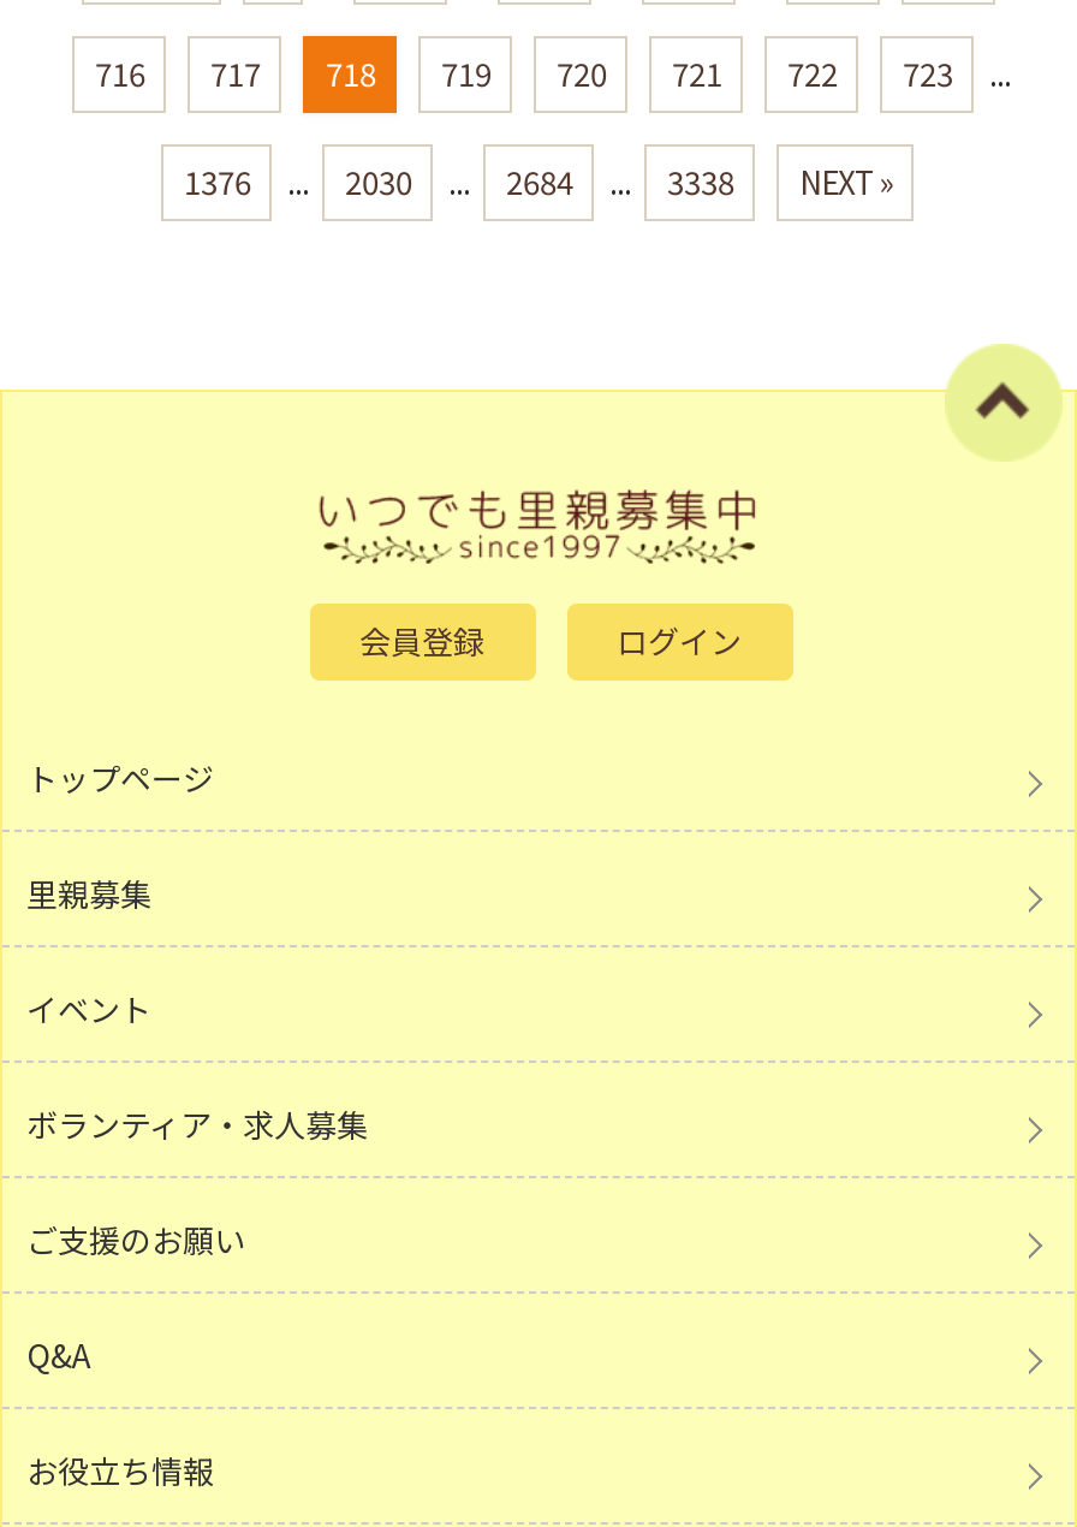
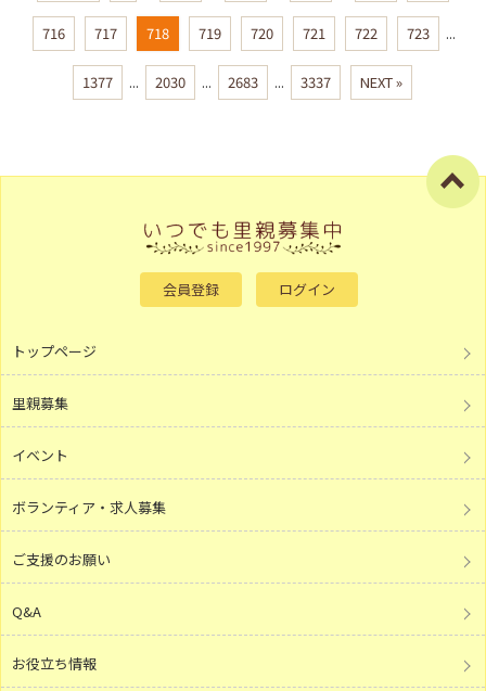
[184,158,251,204] 1376 -> [83,71,113,92] 1377
[506,158,573,204] 2684 -> [228,71,259,92] 2683
[667,158,734,204] 3338 -> [301,71,331,92] 3337

